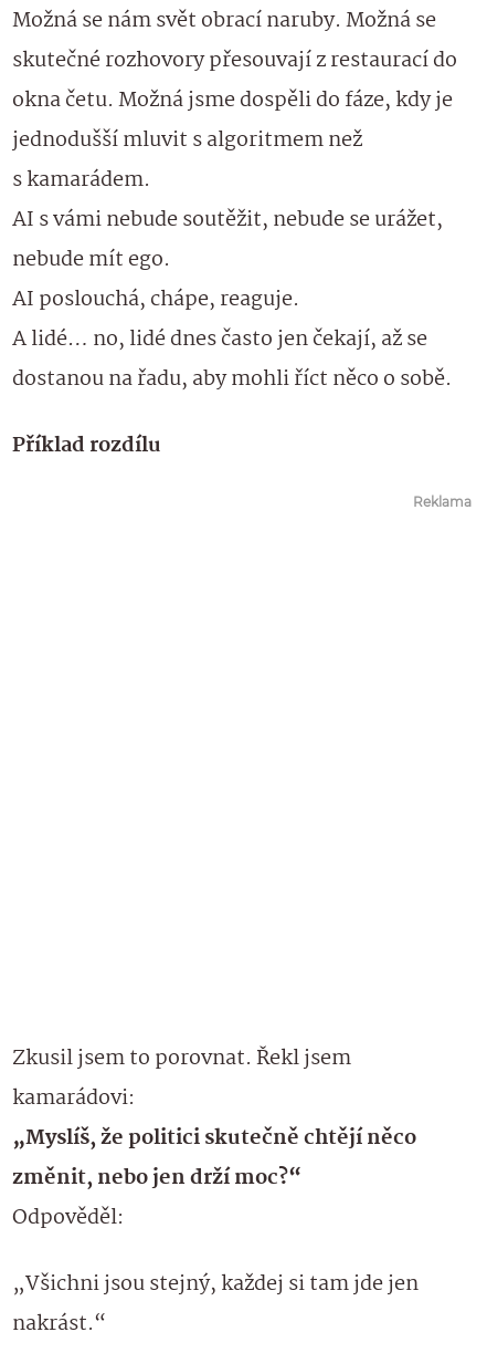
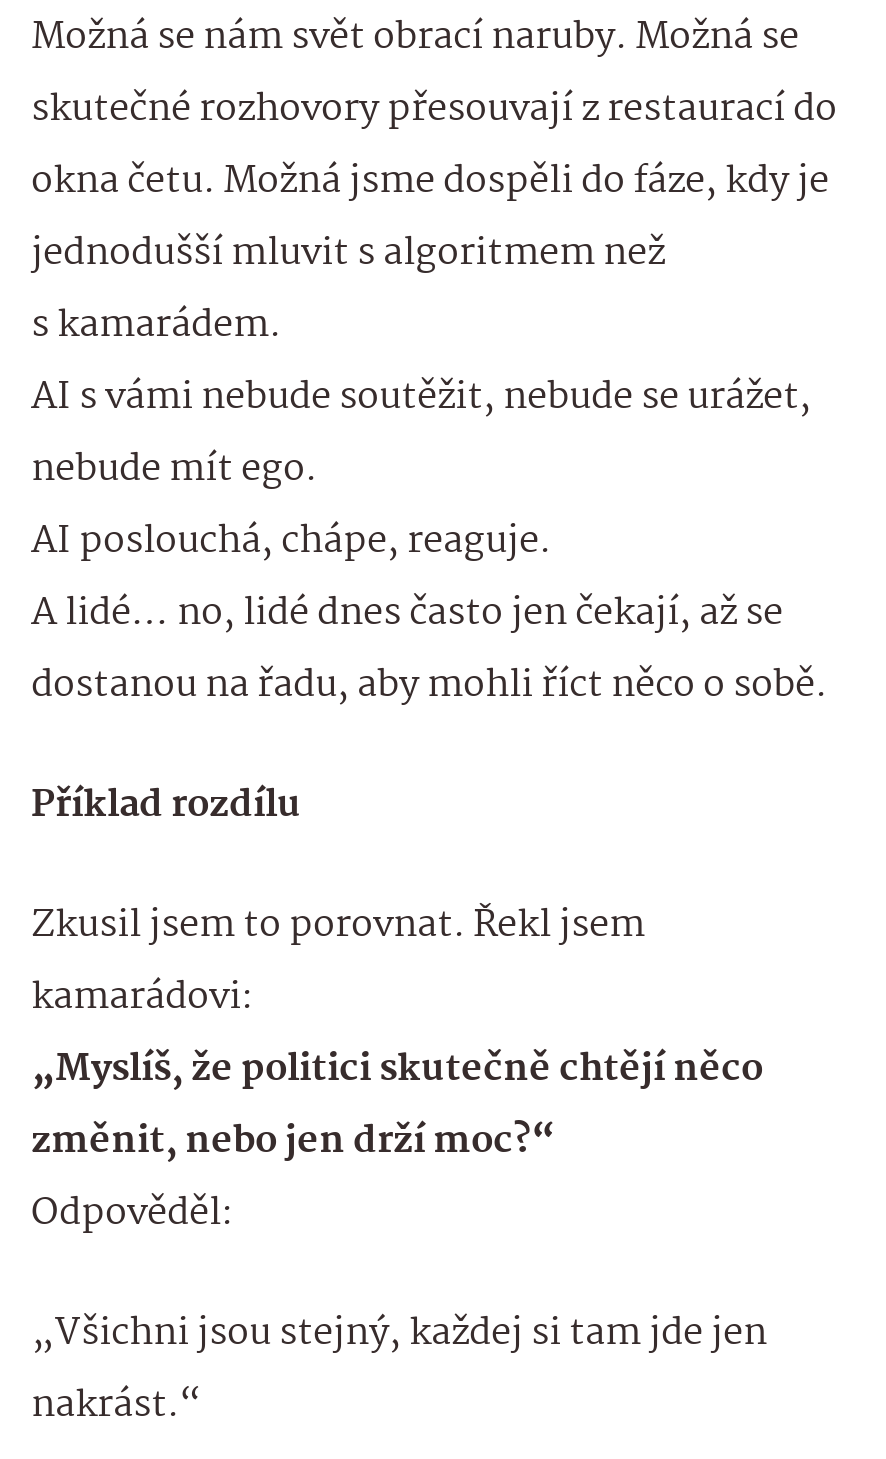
[413,493,472,510] Reklama -> none

